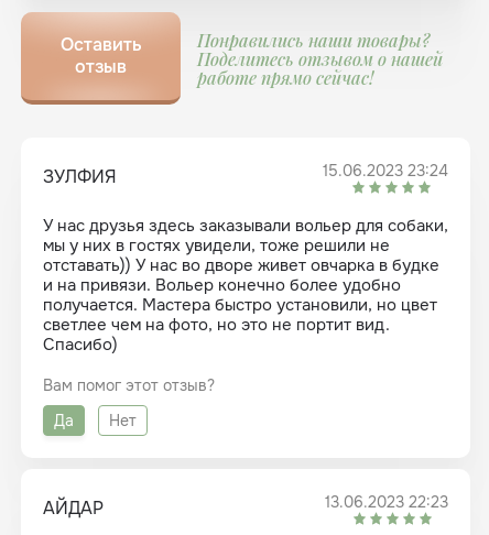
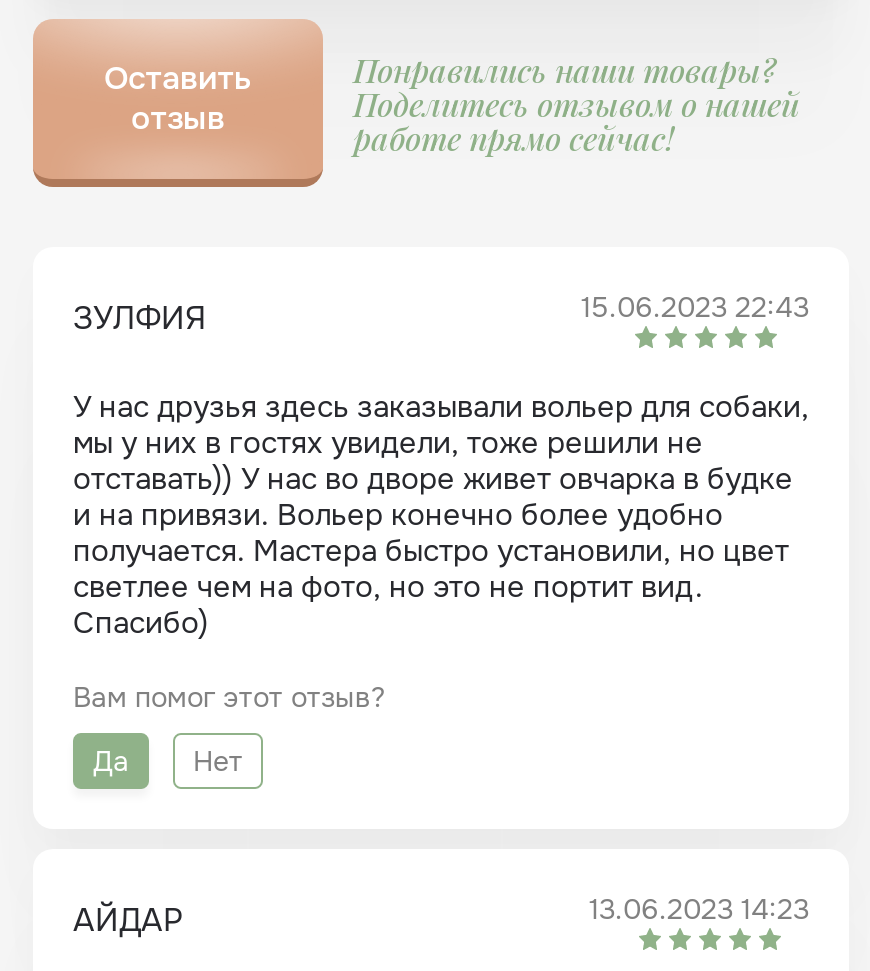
[323,161,448,181] 15.06.2023 23:24 -> [581,289,809,325] 15.06.2023 22:43
[325,492,448,512] 13.06.2023 22:23 -> [589,891,809,927] 13.06.2023 14:23

